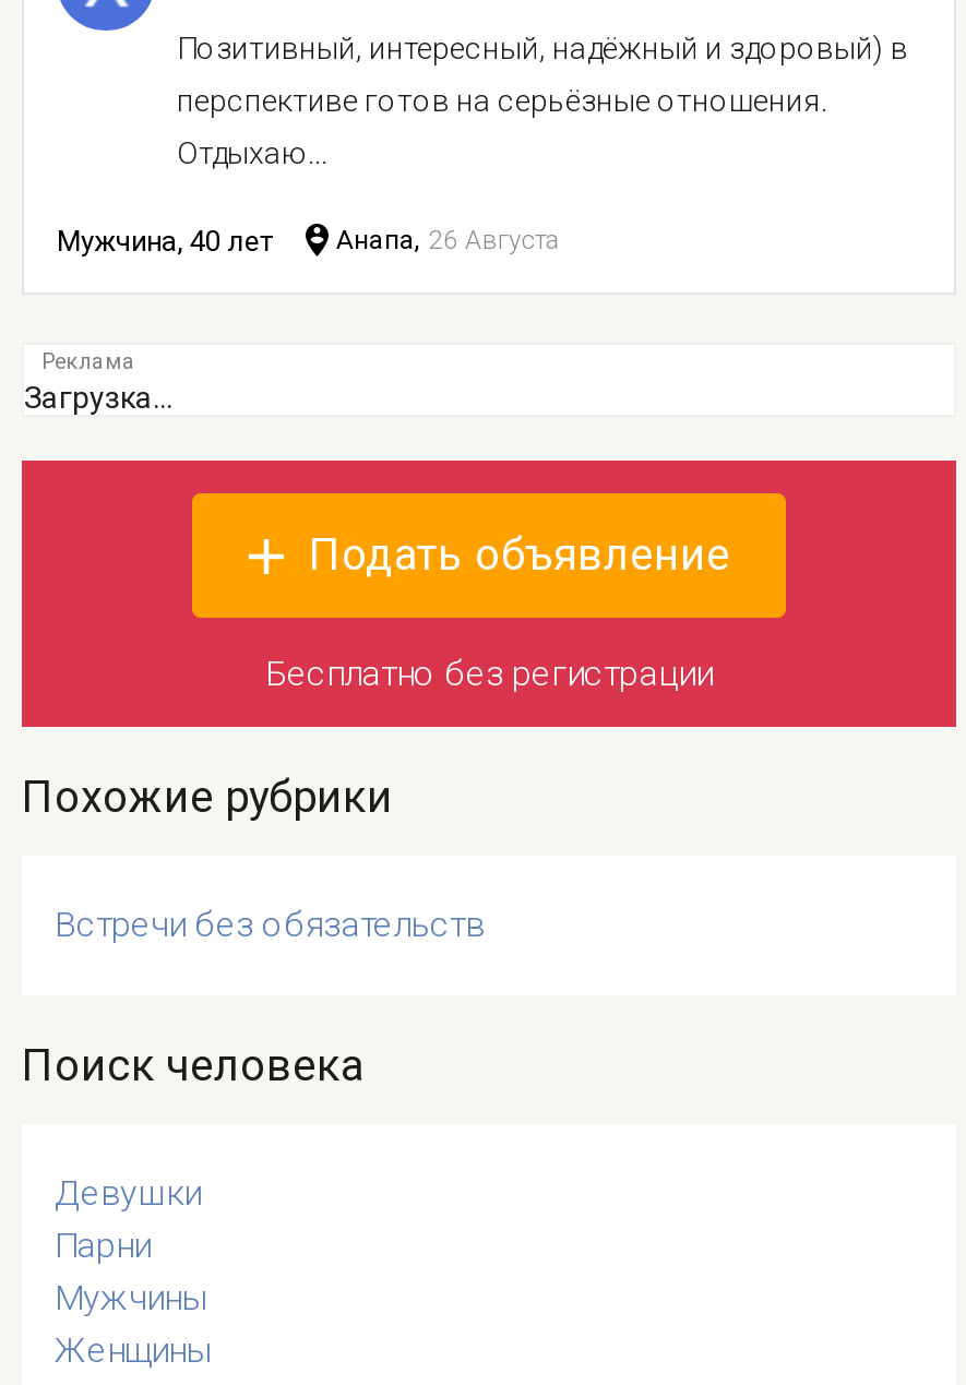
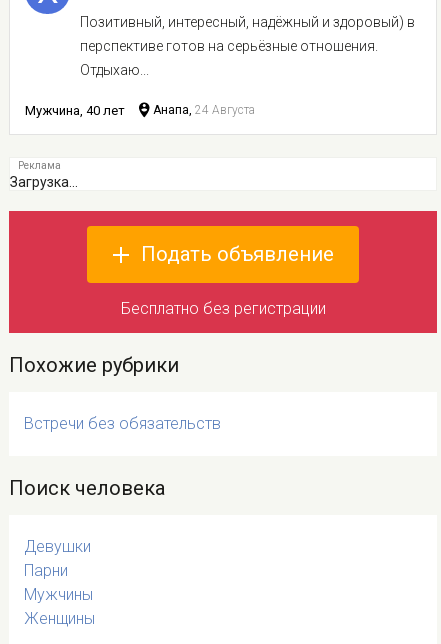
[336,225,559,256] Анапа, 26 Августа -> [153,103,255,117] Анапа, 24 Августа

